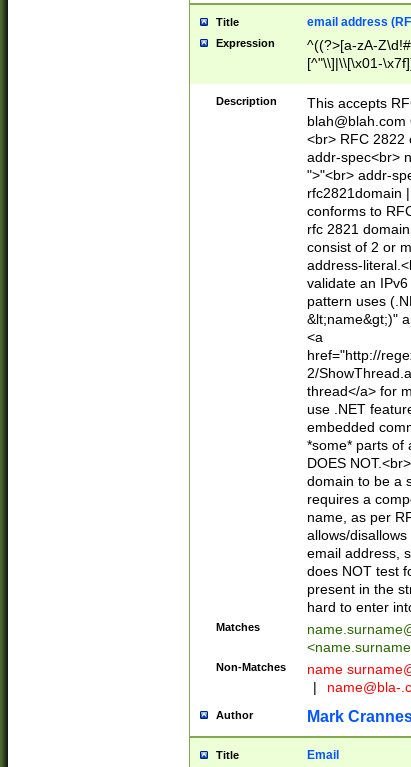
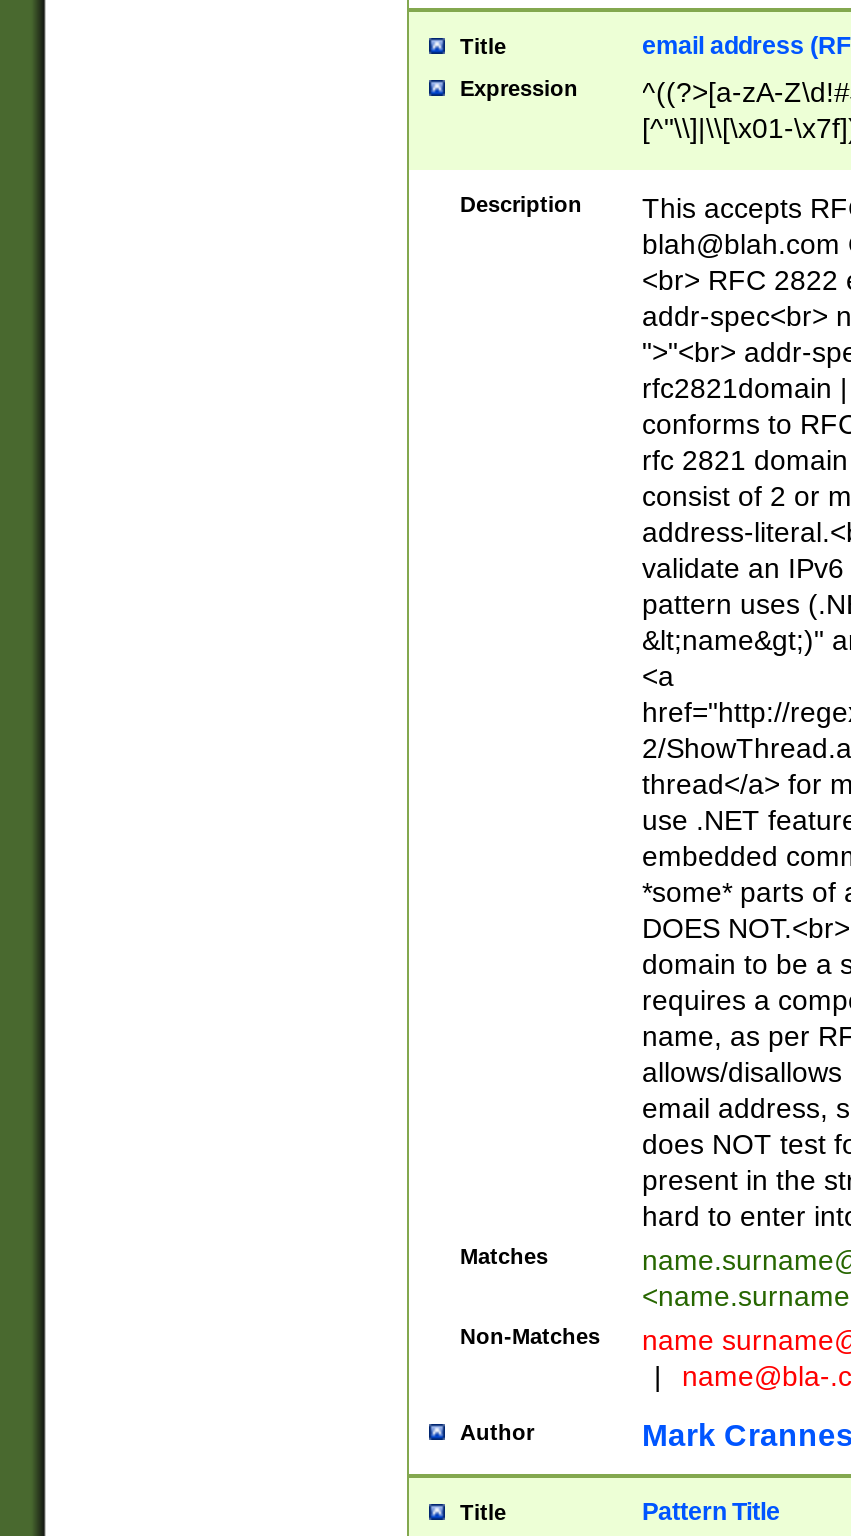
[306,748,338,762] Email -> [642,1498,780,1526] Pattern Title

